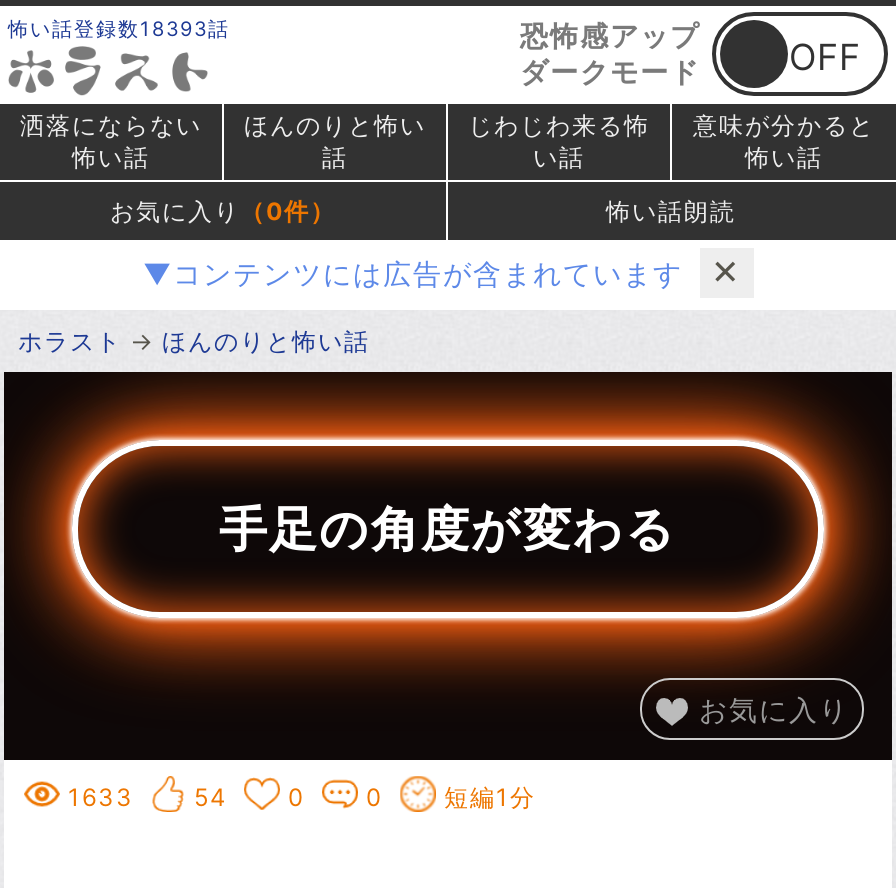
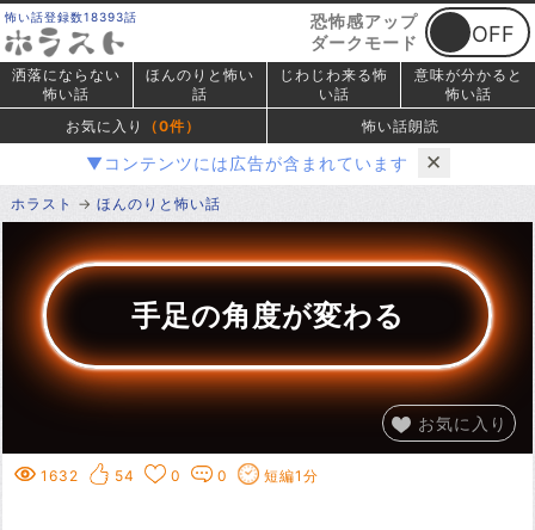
[68,782,536,812] 1633 54 0 0 短編1分 -> [41,467,319,485] 1632 54 0 0 短編1分

